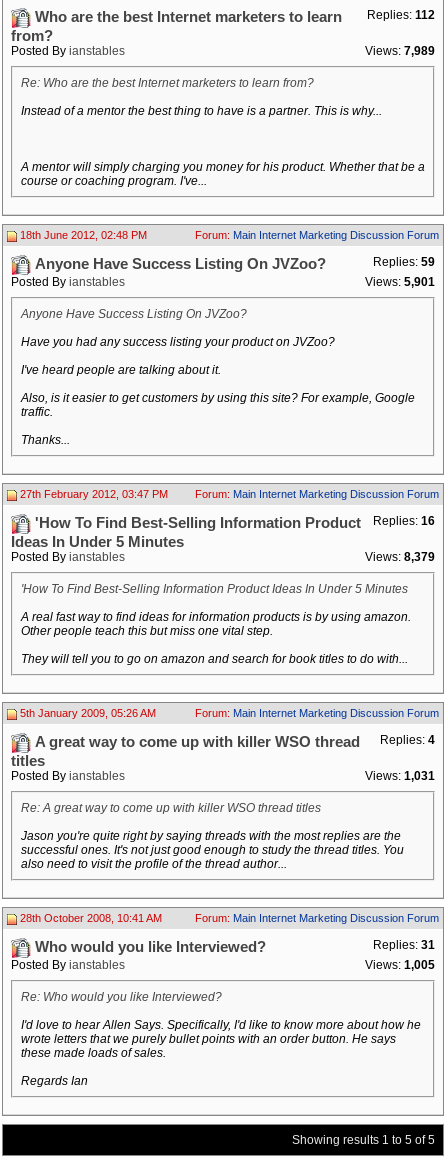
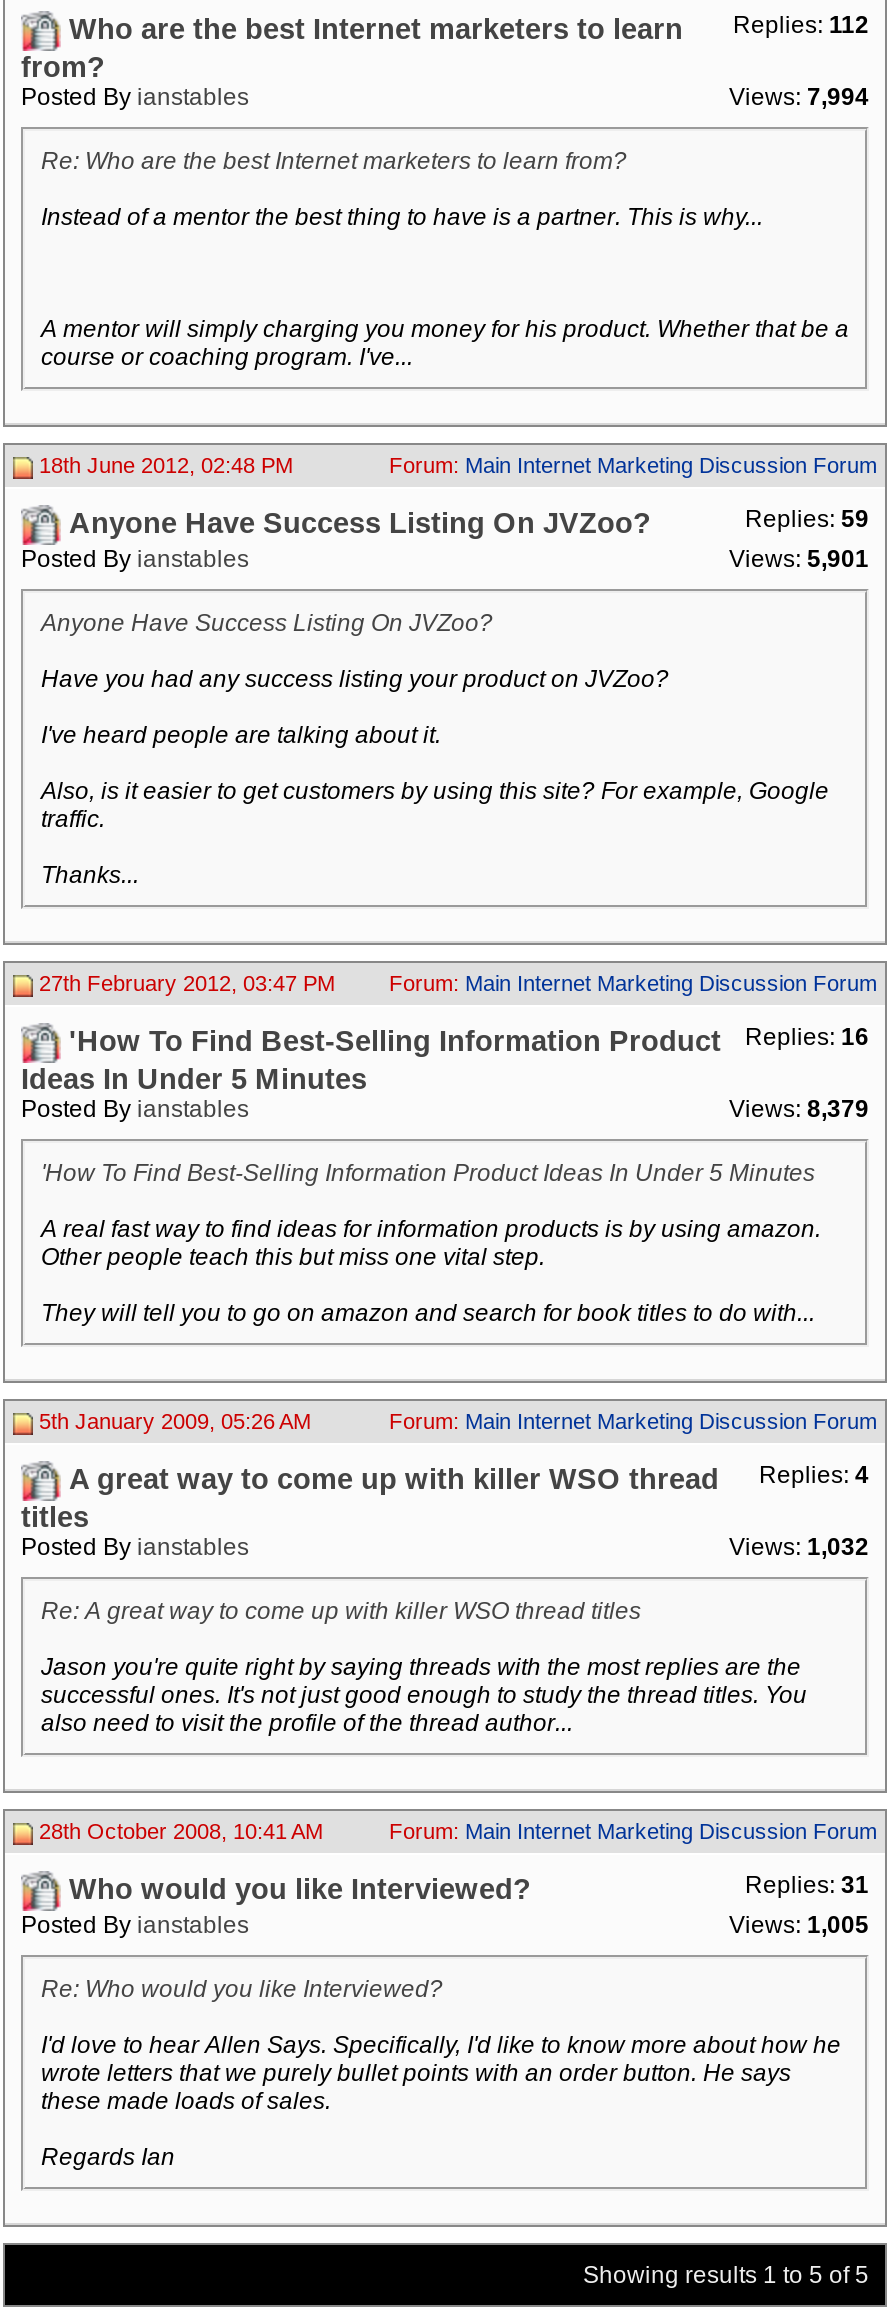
[365,44,435,58] Views: 7,989 -> [729,83,869,111] Views: 7,994
[365,769,435,783] Views: 1,031 -> [729,1533,869,1561] Views: 1,032

